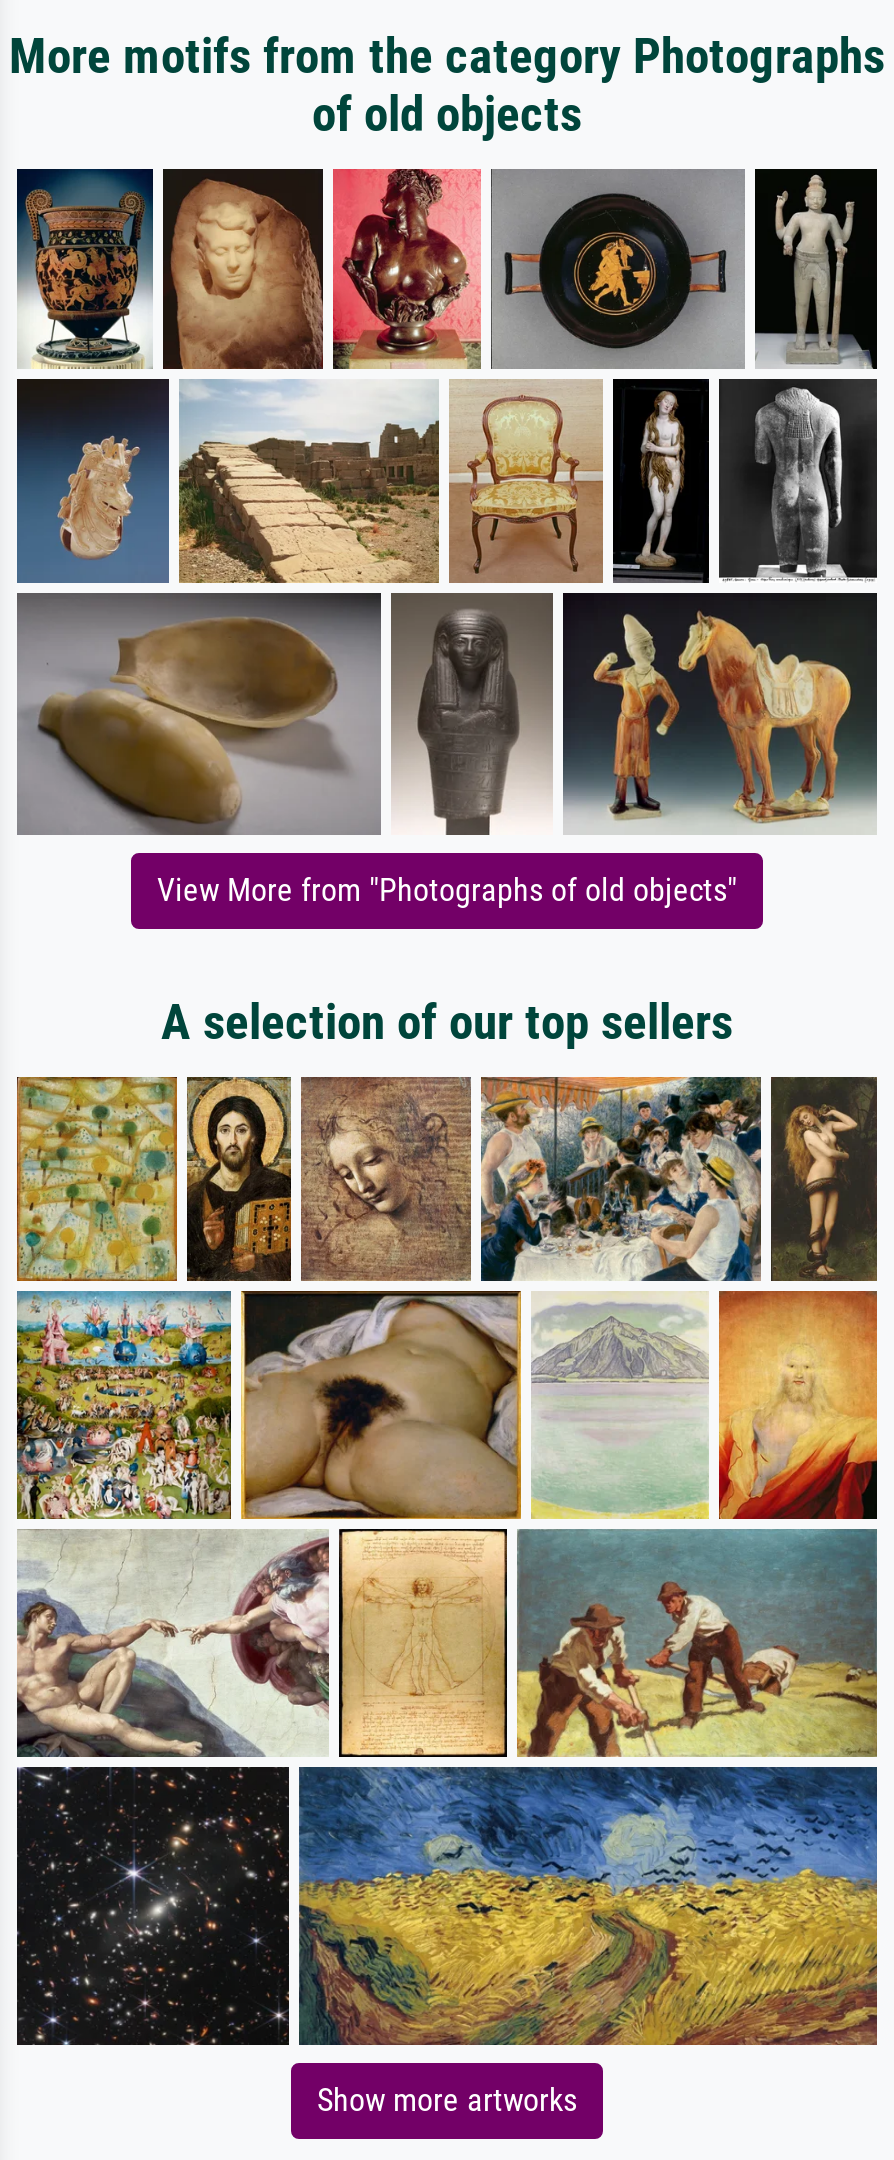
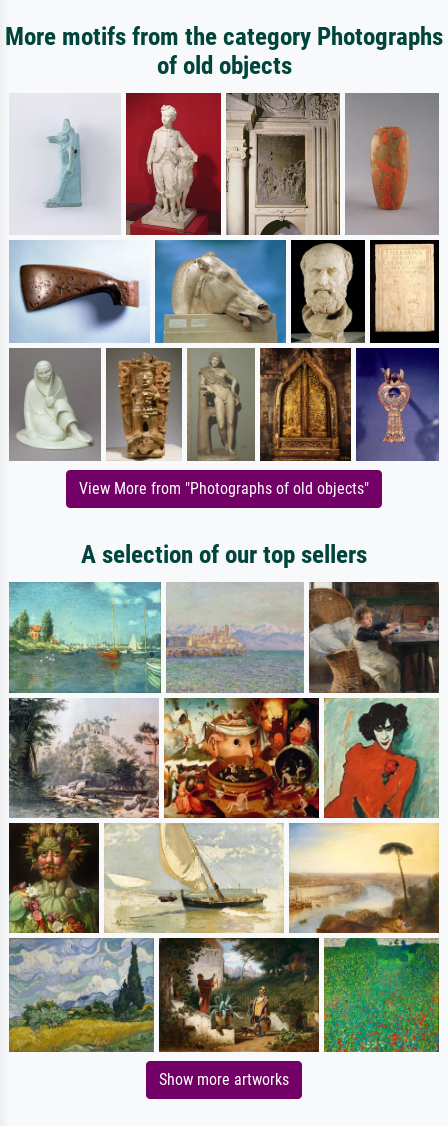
[15,167,877,837] [image] -> [9,92,439,462] [image]
[15,1075,879,2047] [image] -> [8,581,440,1053] [image]

